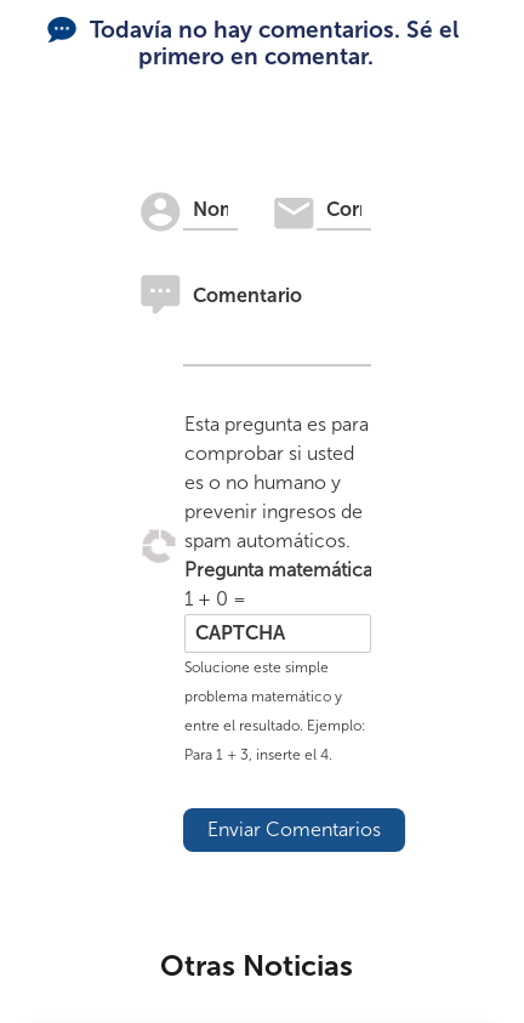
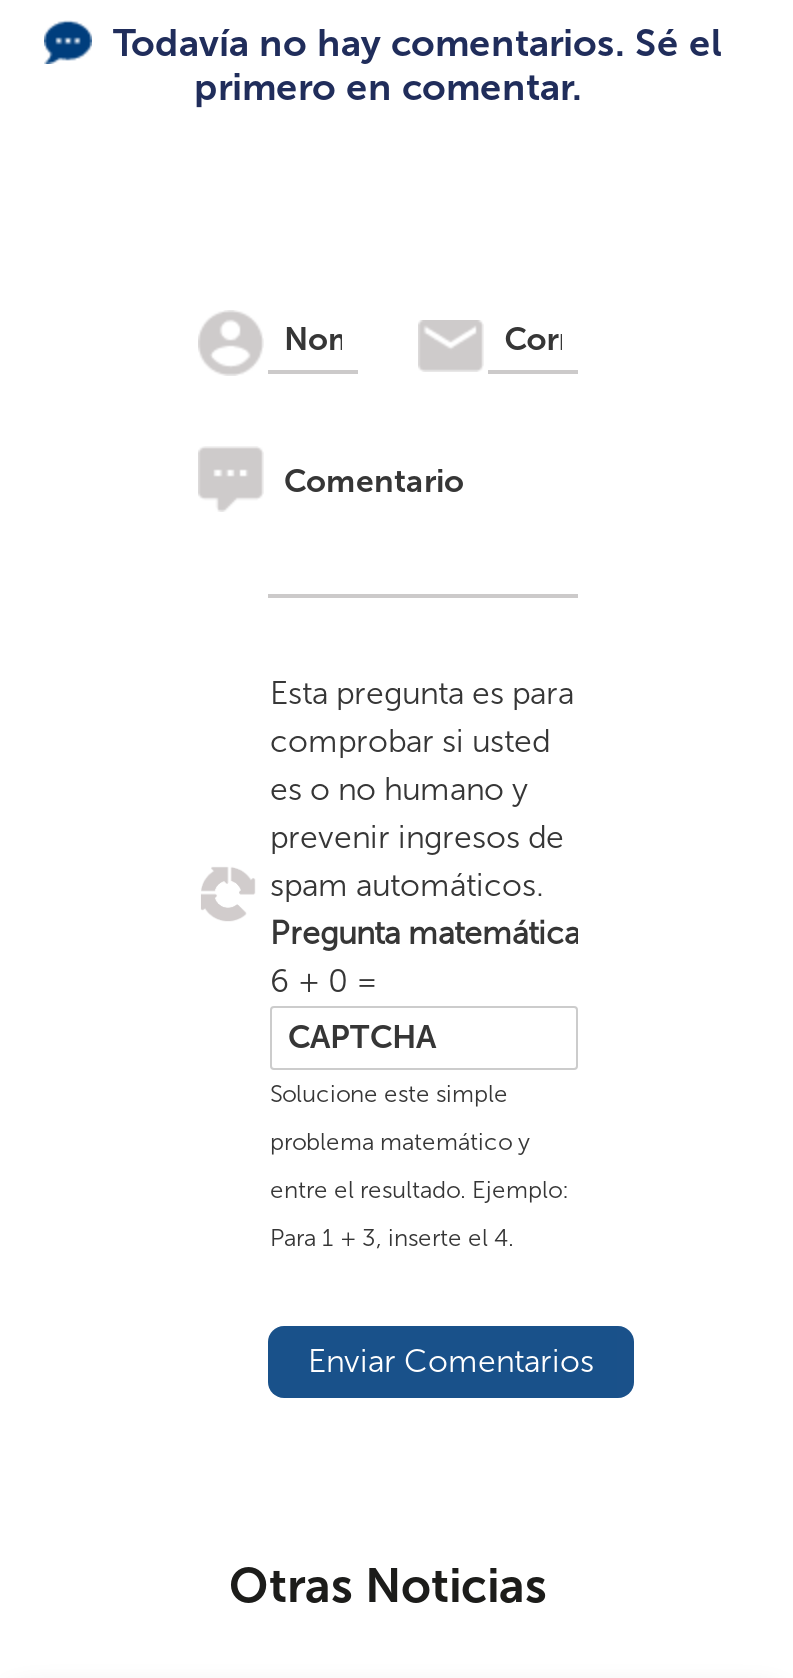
[184,587,246,610] 1 + 0 = -> [270,962,378,1000] 6 + 0 =

